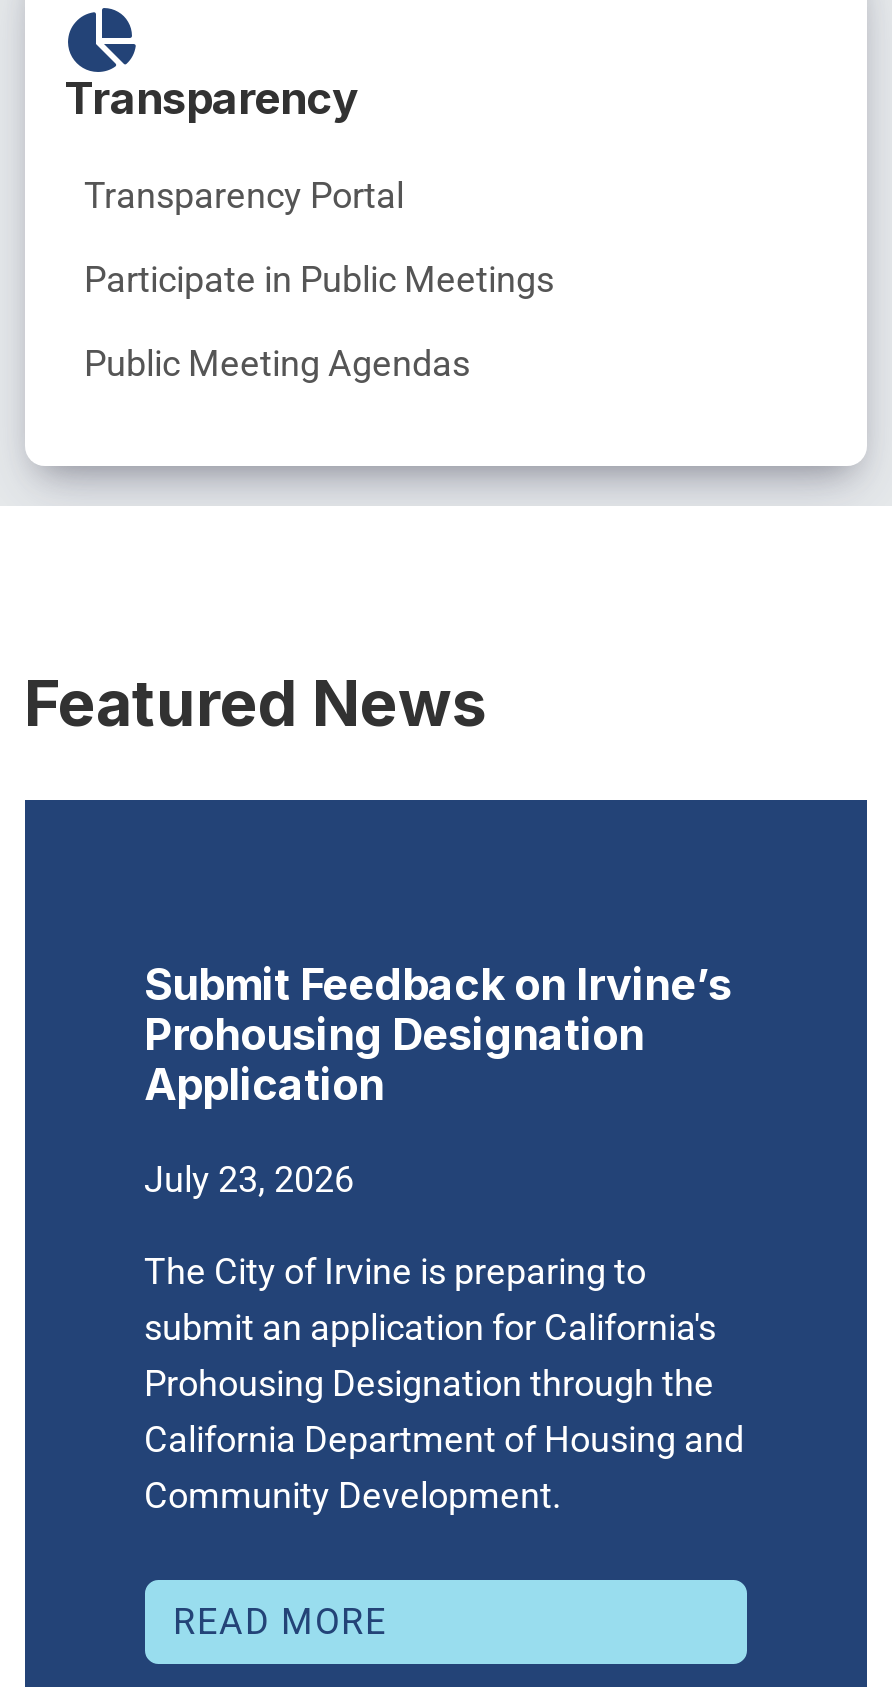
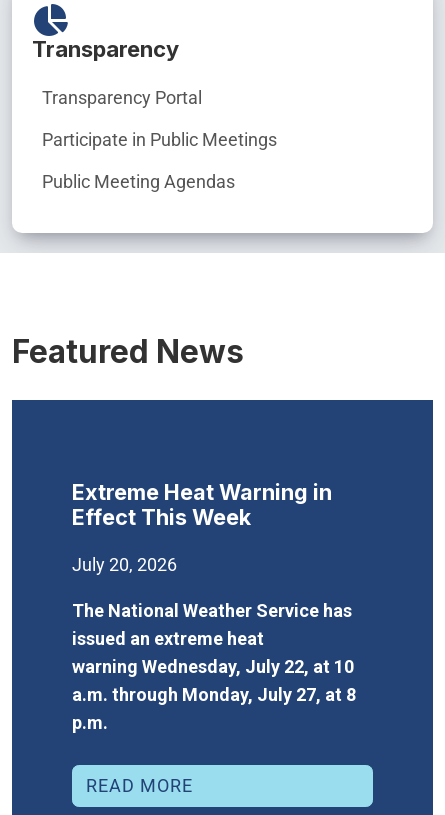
[144,958,732,1110] Submit Feedback on Irvine’s | Prohousing Designation | Application -> [71,479,331,530] Extreme Heat Warning in | Effect This Week
[144,1157,354,1199] July 23, 2026 -> [71,553,176,574] July 20, 2026
[144,1249,744,1515] The City of Irvine is preparing to | submit an application for California's | Prohousing Designation through the | California Department of Housing and | Community Development. -> [71,599,355,732] The National Weather Service has | issued an extreme heat | warning Wednesday, July 22, at 10 | a.m. through Monday, July 27, at 8 | p.m.

